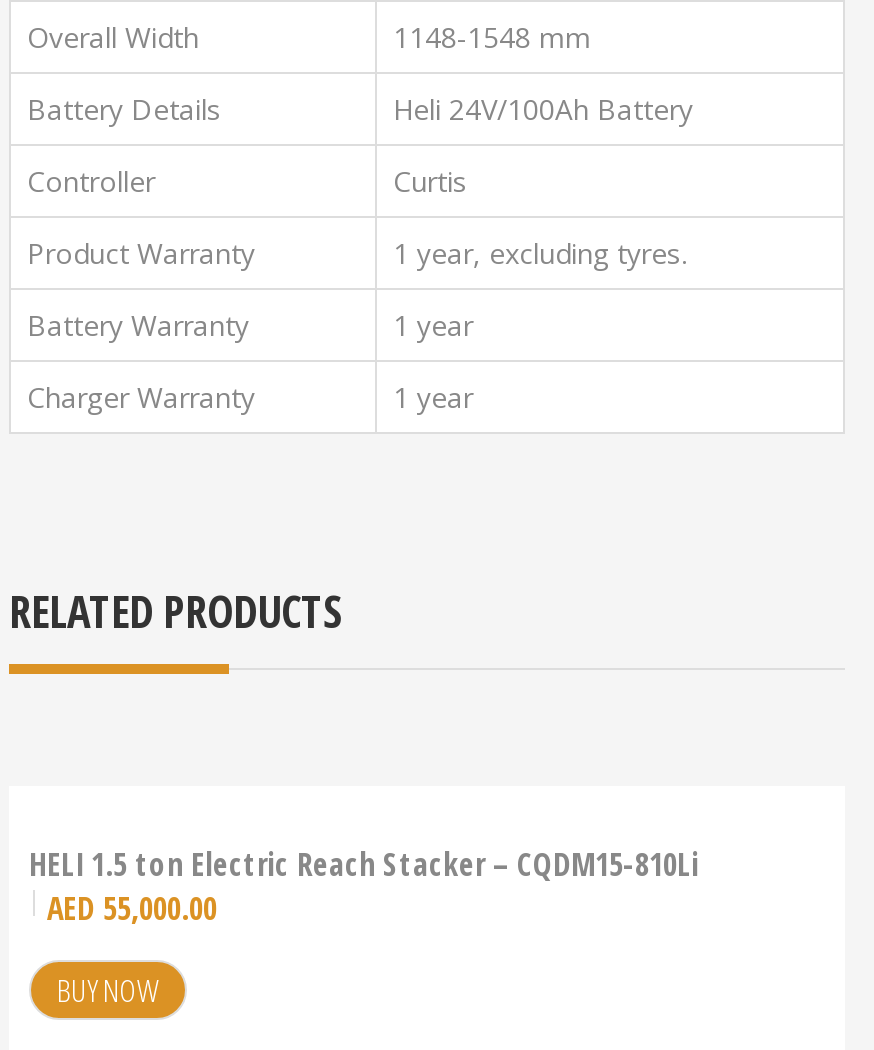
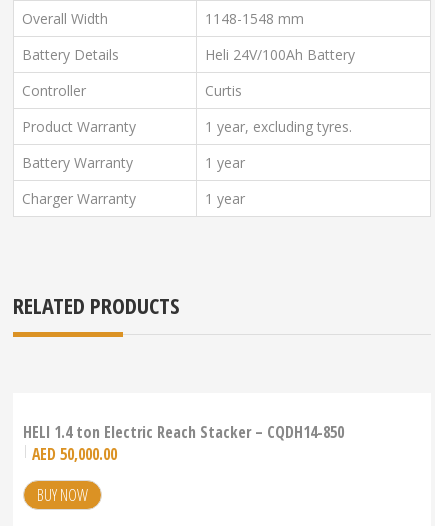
[29,843,699,887] HELI 1.5 ton Electric Reach Stacker – CQDM15-810Li -> [23,421,344,443] HELI 1.4 ton Electric Reach Stacker – CQDH14-850
[47,887,217,931] AED 55,000.00 -> [32,443,117,465] AED 50,000.00

